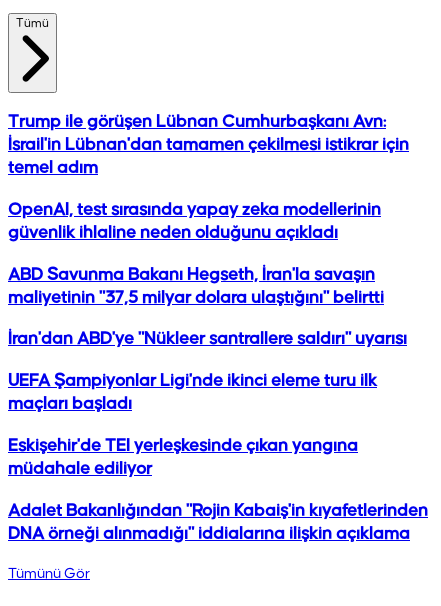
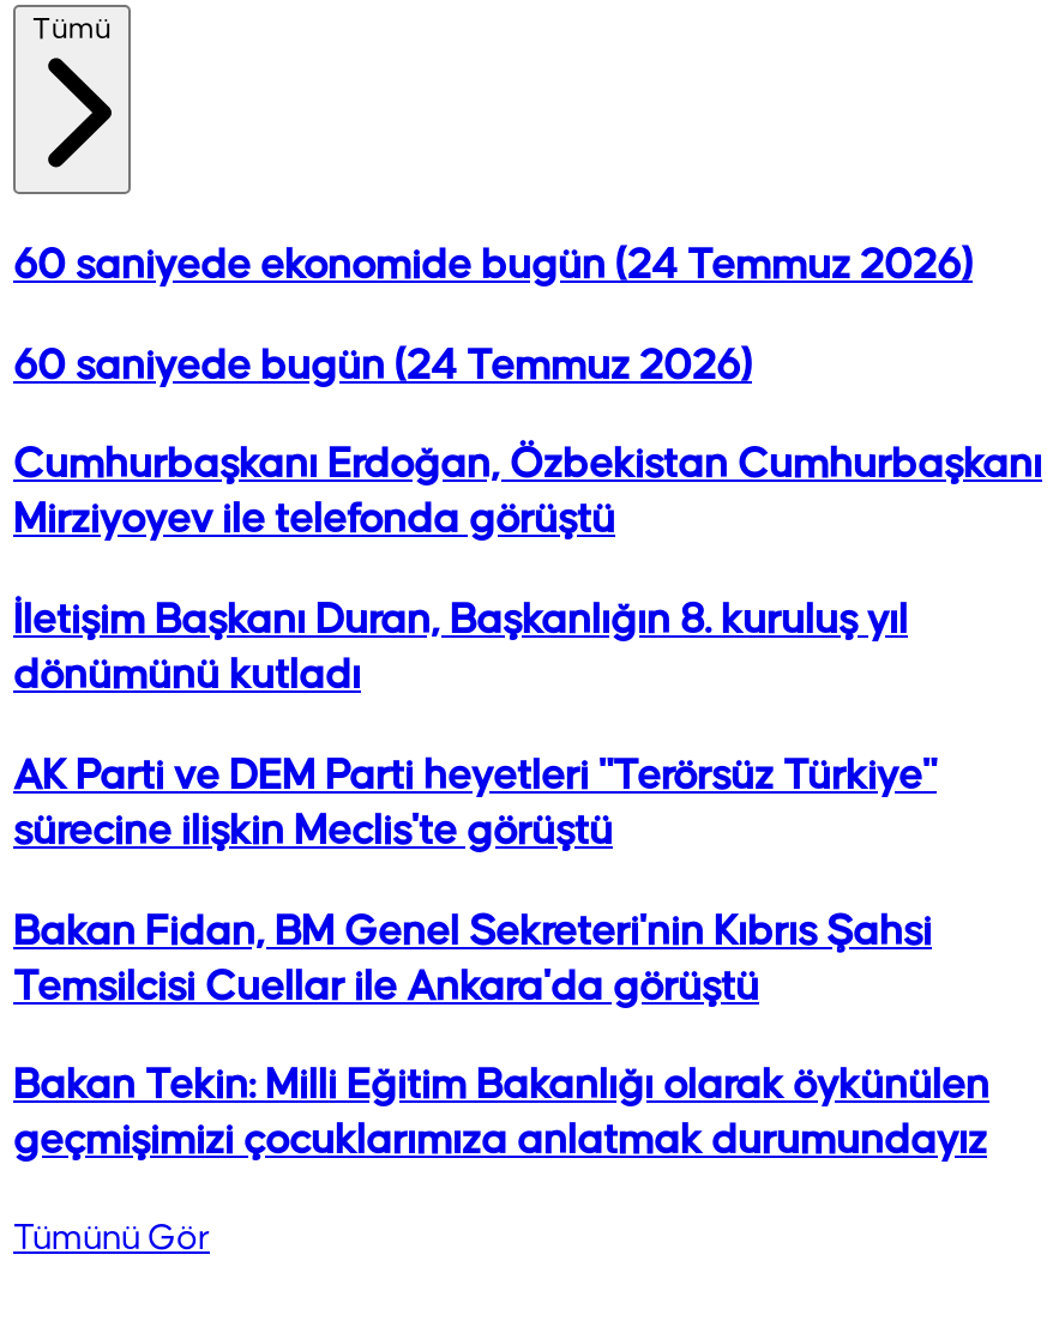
[8,113,409,177] Trump ile görüşen Lübnan Cumhurbaşkanı Avn: | İsrail'in Lübnan'dan tamamen çekilmesi istikrar için | temel adım -> [13,244,973,287] 60 saniyede ekonomide bugün (24 Temmuz 2026)
[8,201,381,242] OpenAI, test sırasında yapay zeka modellerinin | güvenlik ihlaline neden olduğunu açıkladı -> [13,344,752,387] 60 saniyede bugün (24 Temmuz 2026)
[8,266,384,307] ABD Savunma Bakanı Hegseth, İran'la savaşın | maliyetinin "37,5 milyar dolara ulaştığını" belirtti -> [13,444,1042,542] Cumhurbaşkanı Erdoğan, Özbekistan Cumhurbaşkanı | Mirziyoyev ile telefonda görüştü
[8,330,407,348] İran'dan ABD'ye "Nükleer santrallere saldırı" uyarısı -> [13,599,908,698] İletişim Başkanı Duran, Başkanlığın 8. kuruluş yıl | dönümünü kutladı
[8,372,377,413] UEFA Şampiyonlar Ligi'nde ikinci eleme turu ilk | maçları başladı -> [13,754,937,853] AK Parti ve DEM Parti heyetleri "Terörsüz Türkiye" | sürecine ilişkin Meclis'te görüştü
[8,437,358,478] Eskişehir'de TEI yerleşkesinde çıkan yangına | müdahale ediliyor -> [13,910,932,1008] Bakan Fidan, BM Genel Sekreteri'nin Kıbrıs Şahsi | Temsilcisi Cuellar ile Ankara'da görüştü
[8,502,428,543] Adalet Bakanlığından "Rojin Kabaiş'in kıyafetlerinden | DNA örneği alınmadığı" iddialarına ilişkin açıklama -> [13,1065,989,1163] Bakan Tekin: Milli Eğitim Bakanlığı olarak öykünülen | geçmişimizi çocuklarımıza anlatmak durumundayız

